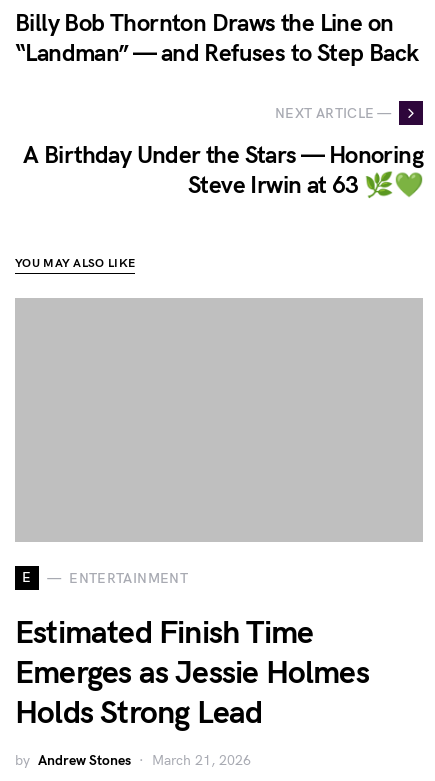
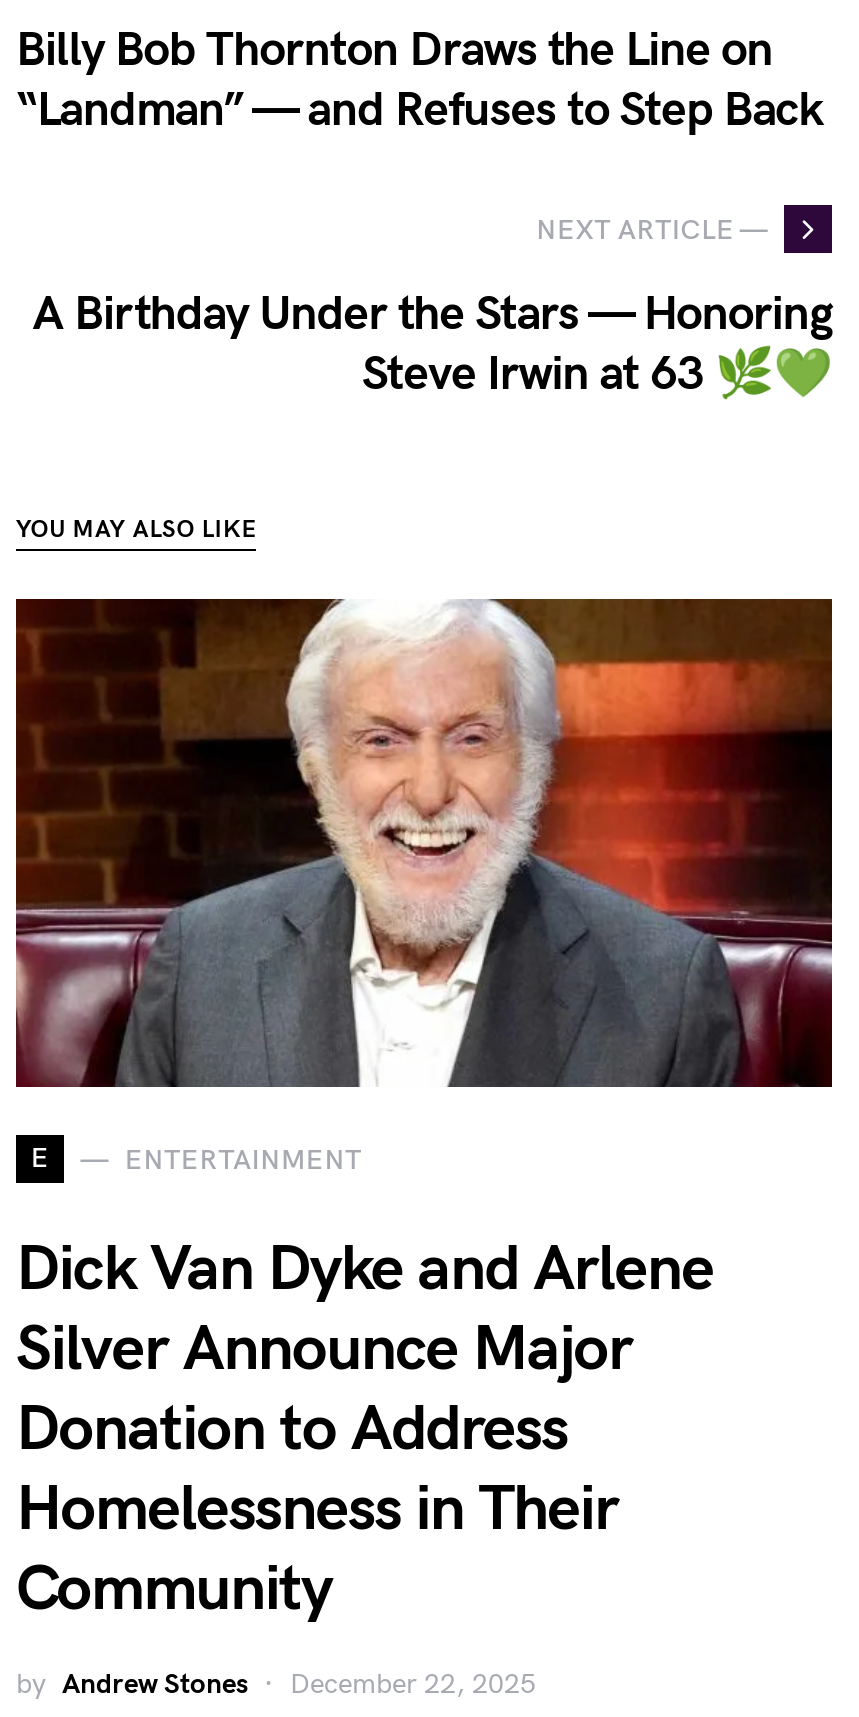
none -> [14,597,834,1089] [image]
[15,614,369,733] Estimated Finish Time | Emerges as Jessie Holmes | Holds Strong Lead -> [16,1231,714,1629] Dick Van Dyke and Arlene | Silver Announce Major | Donation to Address | Homelessness in Their | Community
[152,752,251,769] March 21, 2026 -> [290,1667,536,1701] December 22, 2025

